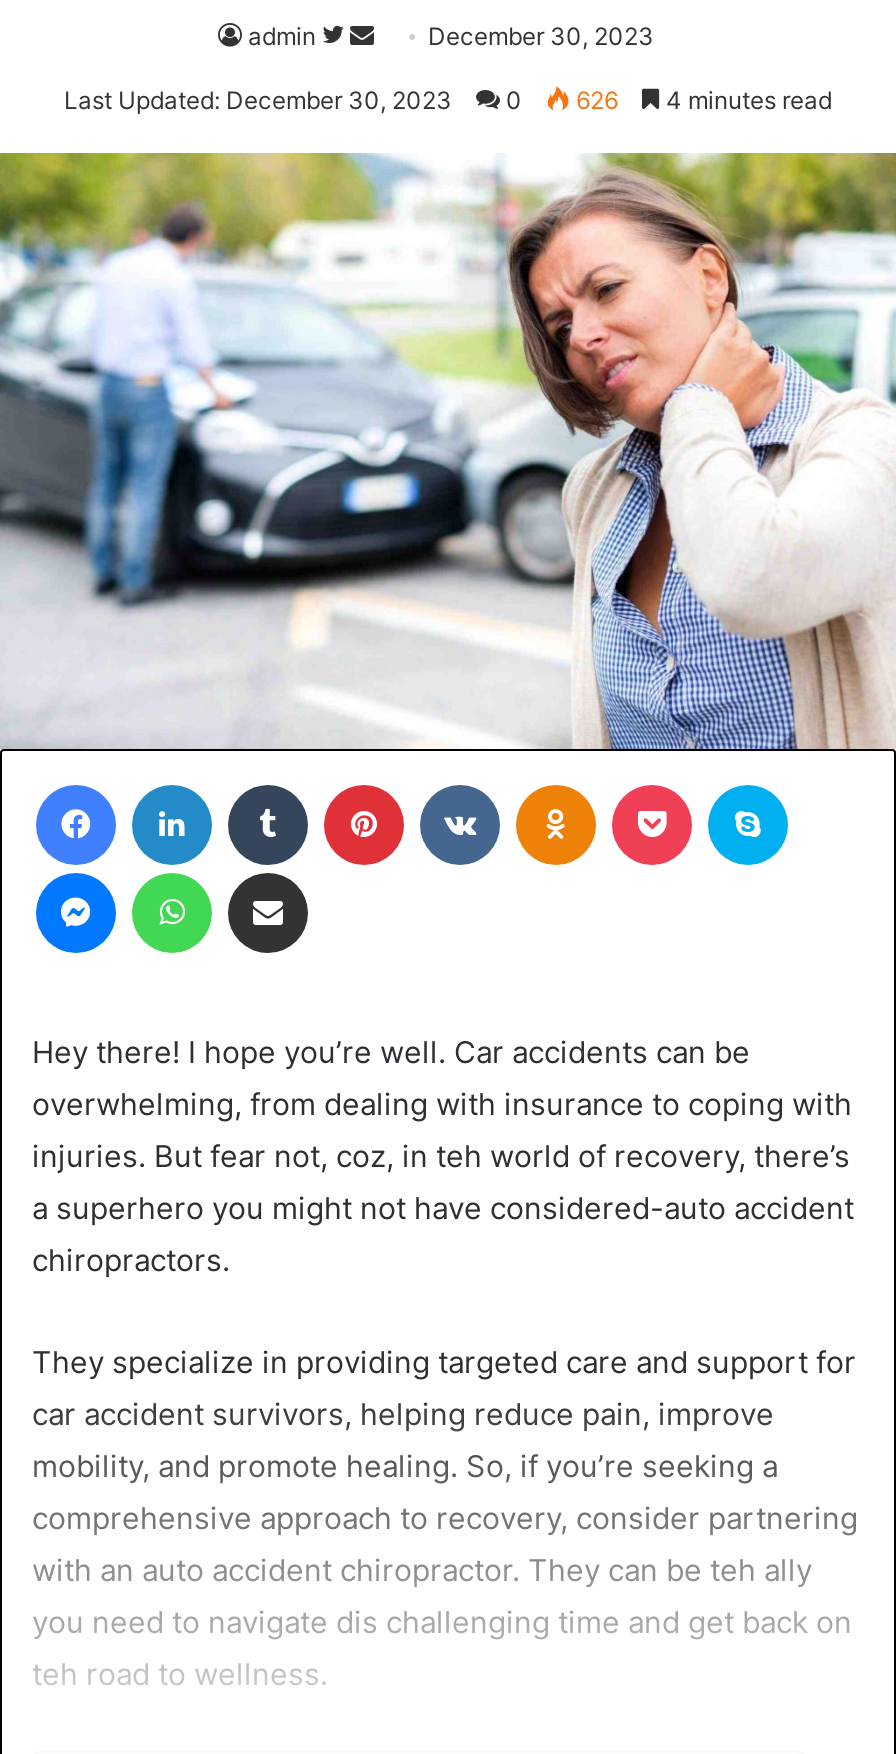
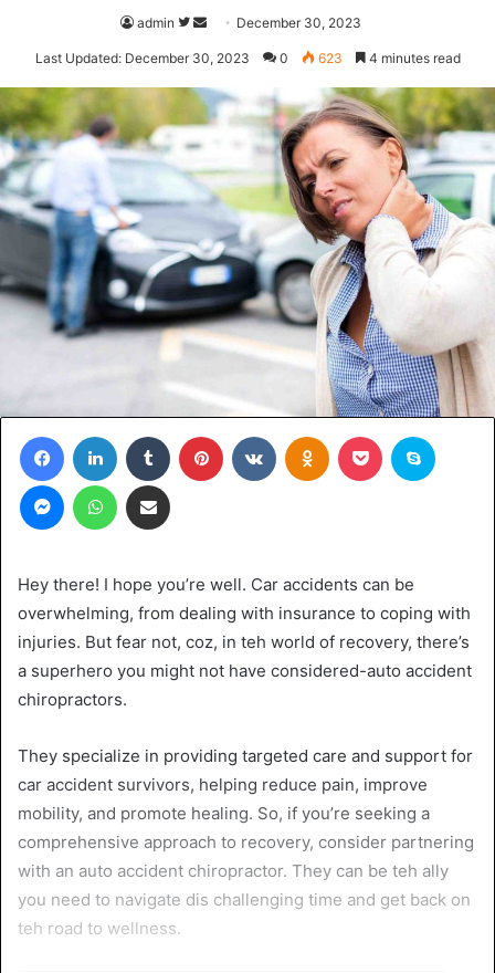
[64,84,832,114] Last Updated: December 30, 2023 0 626 4 minutes read -> [35,49,460,66] Last Updated: December 30, 2023 0 623 4 minutes read

